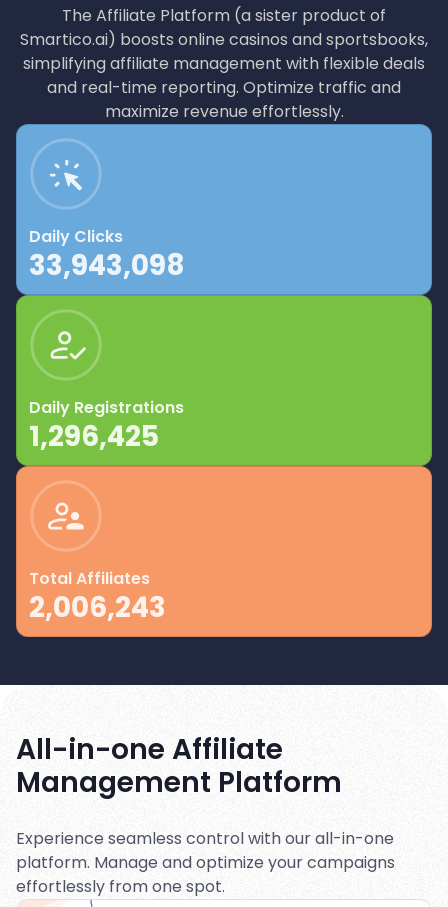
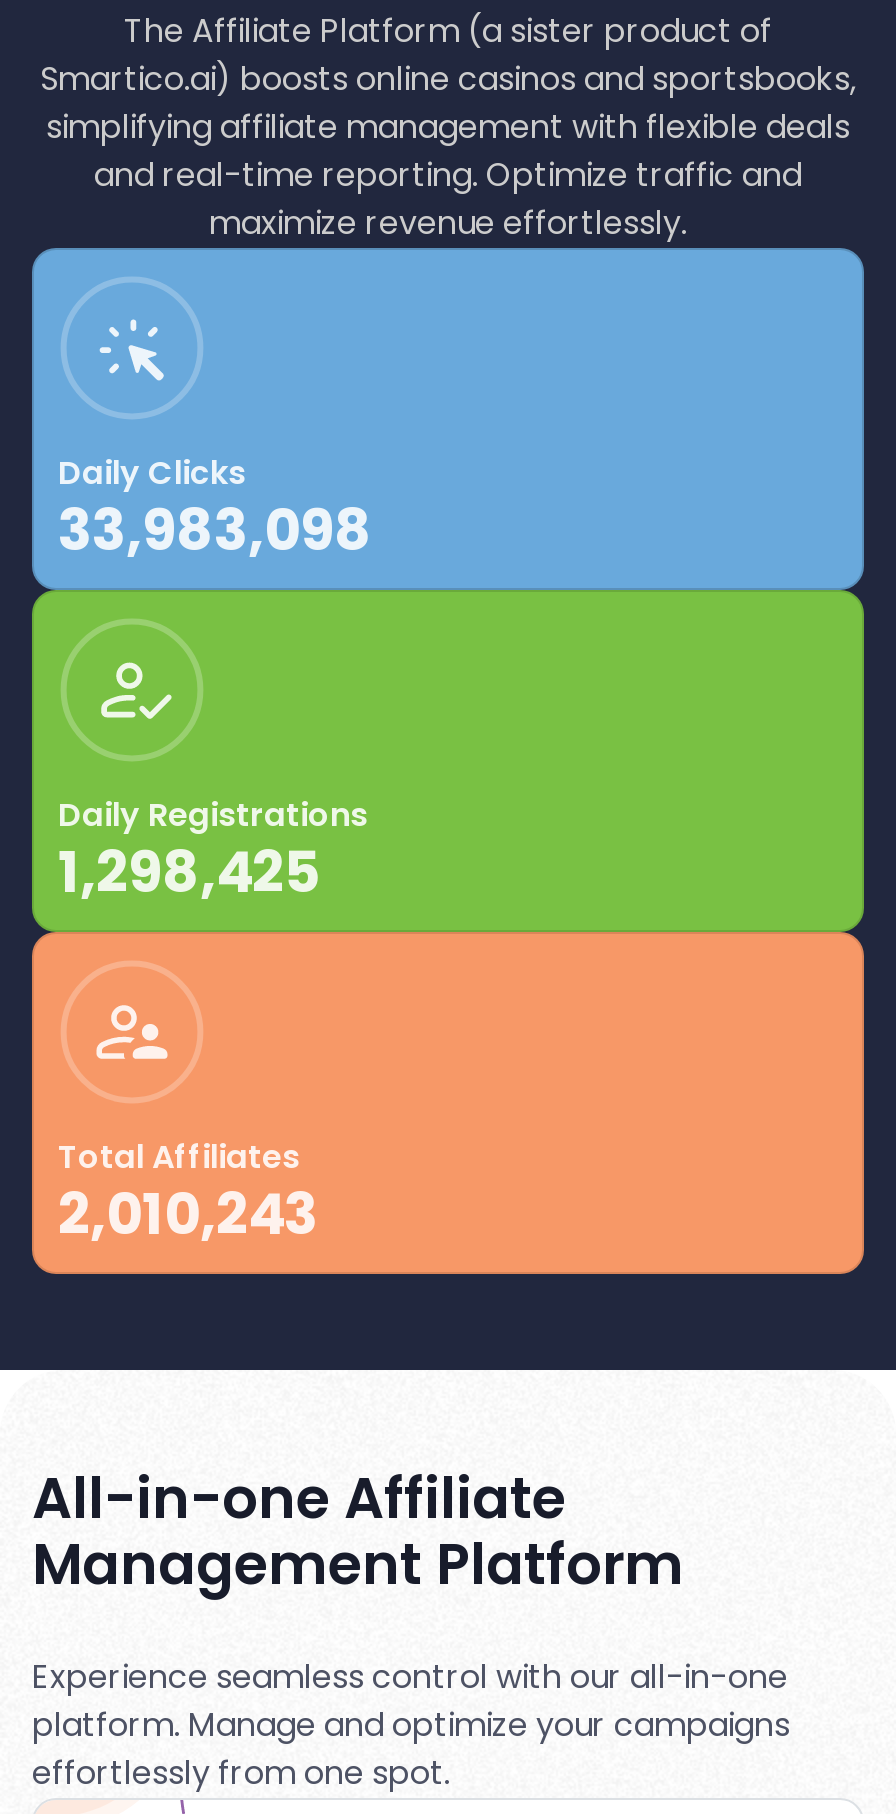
[29,246,185,285] 33,943,098 -> [58,492,372,570] 33,983,098
[29,417,159,456] 1,296,425 -> [58,834,320,912] 1,298,425
[29,588,166,627] 2,006,243 -> [58,1176,318,1254] 2,010,243

